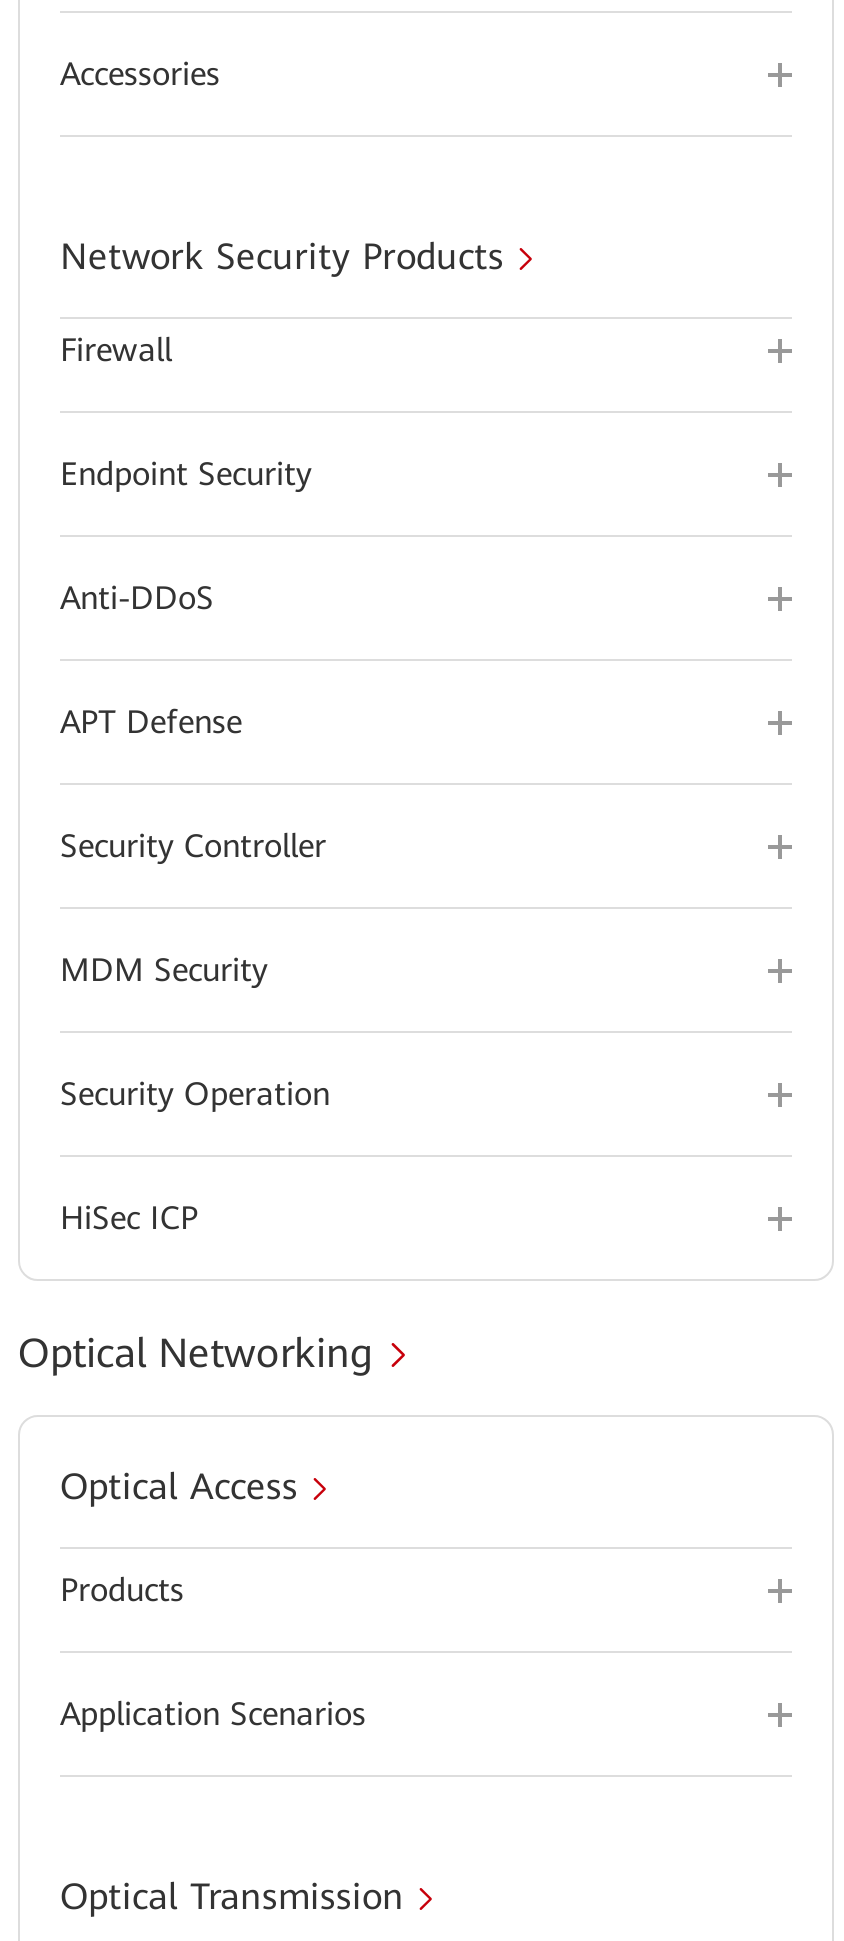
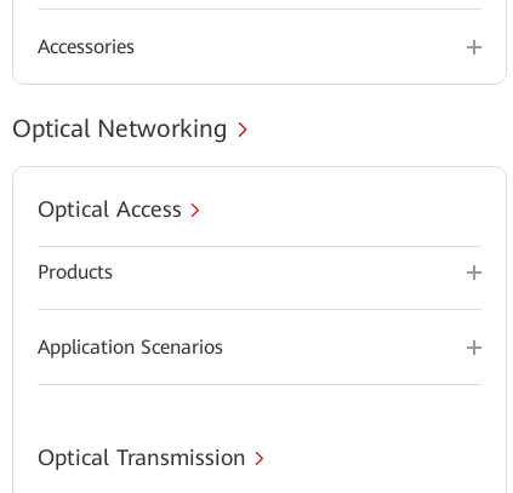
[60,235,504,1237] Network Security Products | Firewall | Endpoint Security | Anti-DDoS | APT Defense | Security Controller | MDM Security | Security Operation | HiSec ICP -> none

